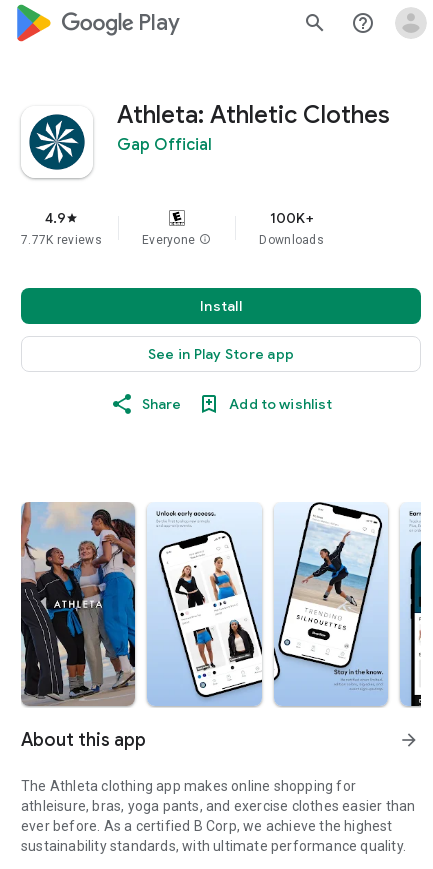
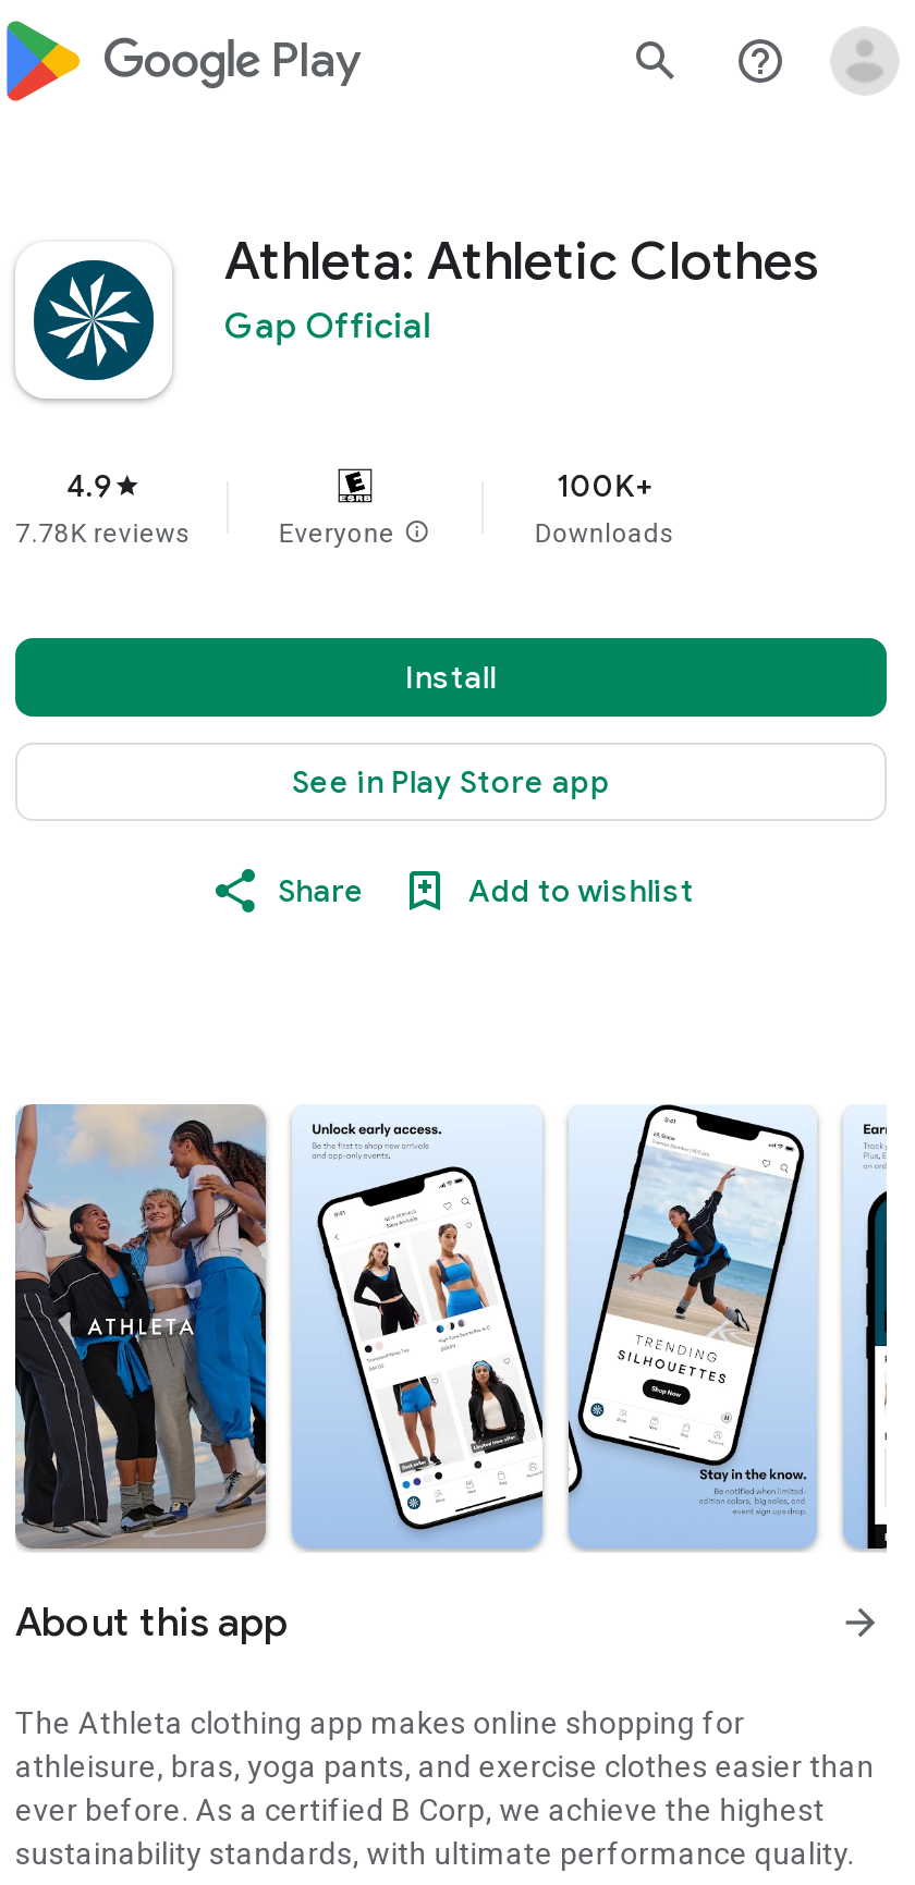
[21,233,102,247] 7.77K reviews -> [15,518,191,549] 7.78K reviews

